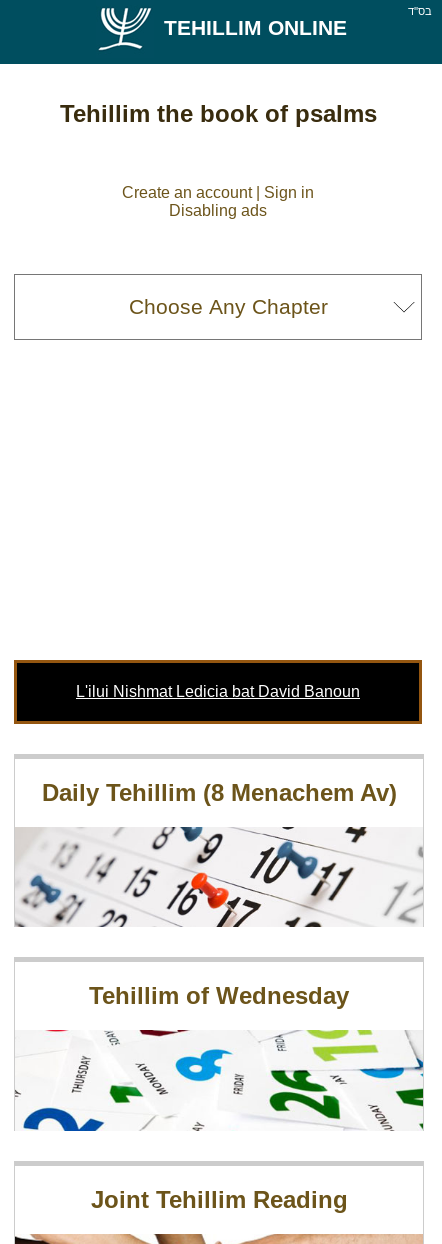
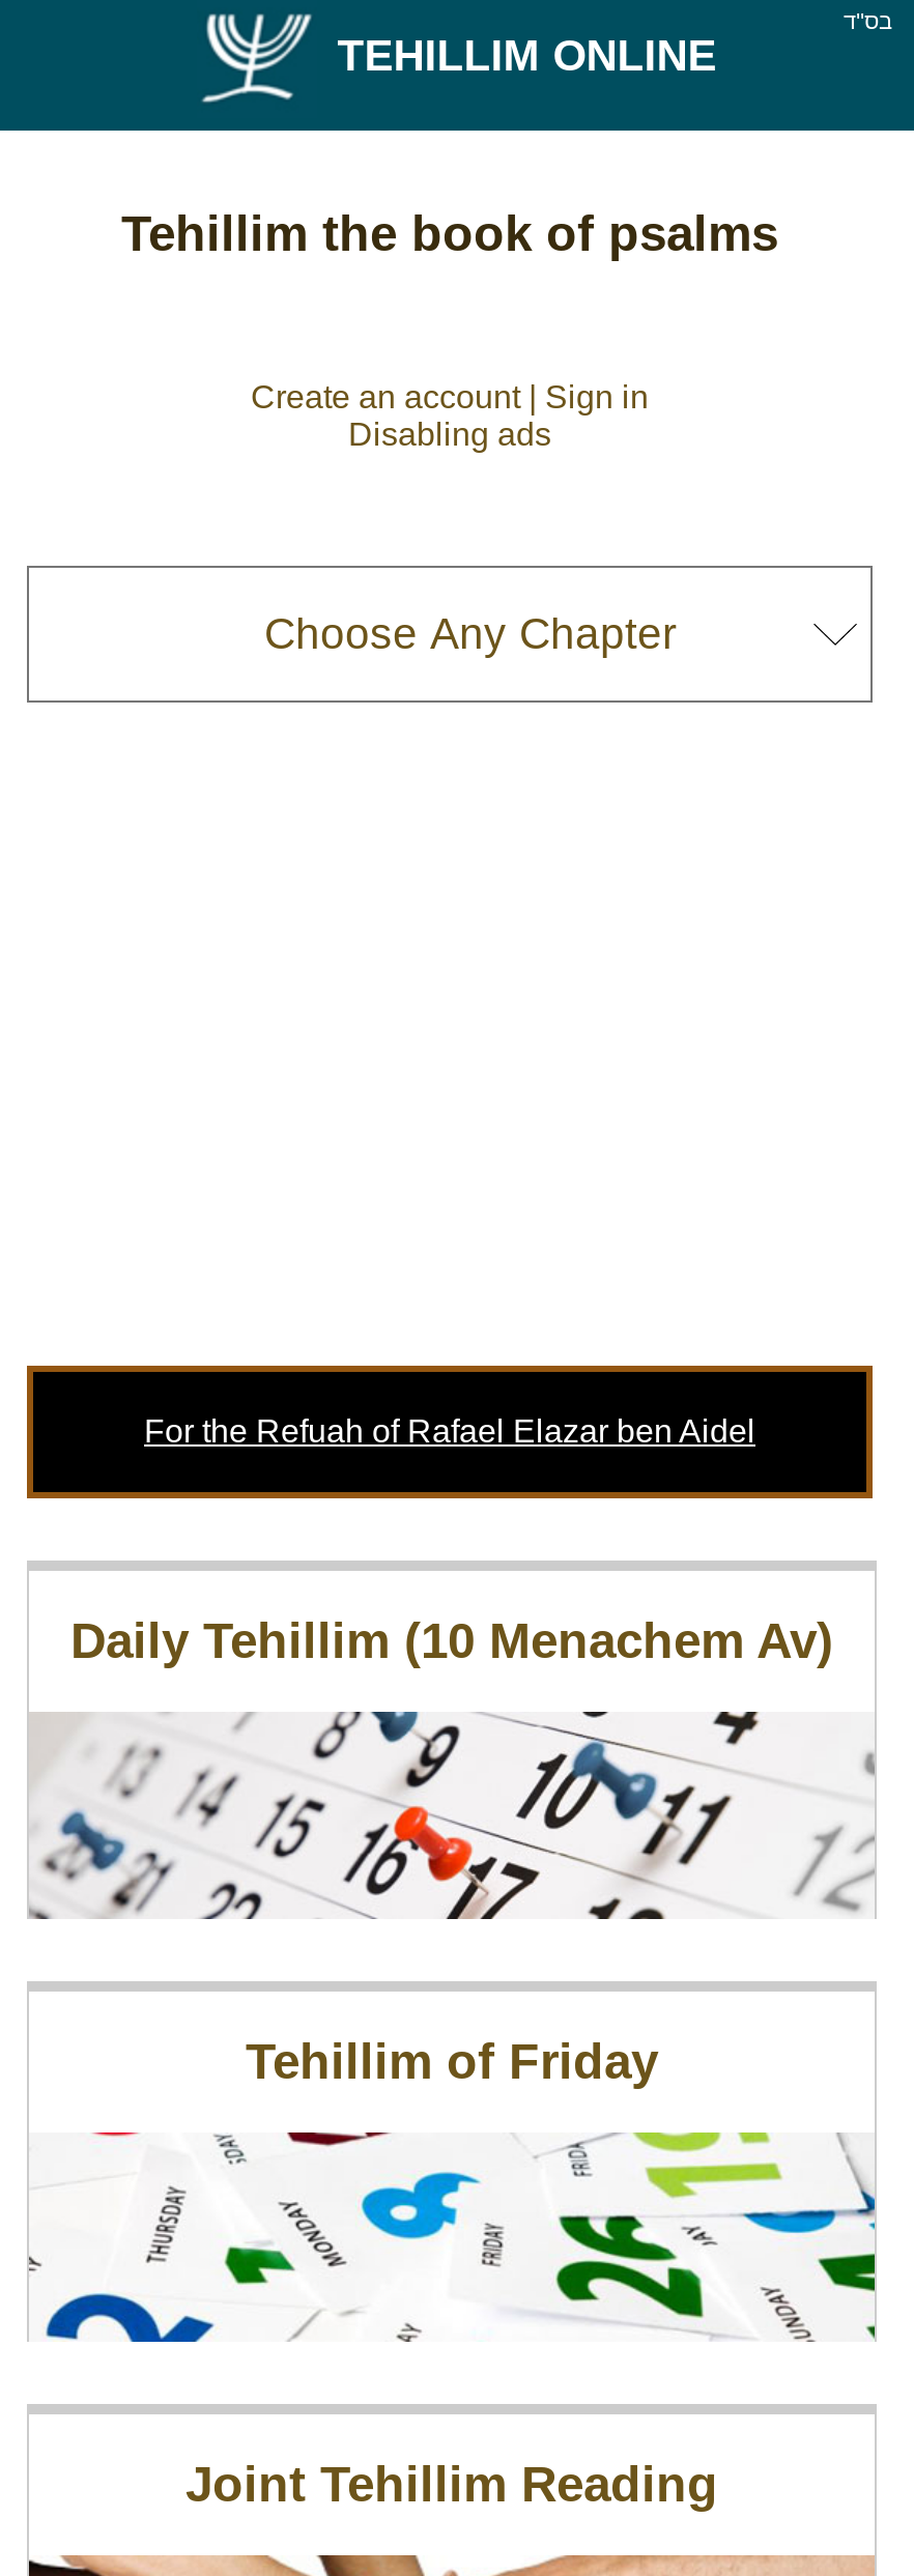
[76,683,360,700] L'ilui Nishmat Ledicia bat David Banoun -> [144,1413,755,1448] For the Refuah of Rafael Elazar ben Aidel
[41,779,396,806] Daily Tehillim (8 Menachem Av) -> [70,1612,833,1668] Daily Tehillim (10 Menachem Av)
[89,982,349,1009] Tehillim of Wednesday -> [246,2034,658,2090] Tehillim of Friday

